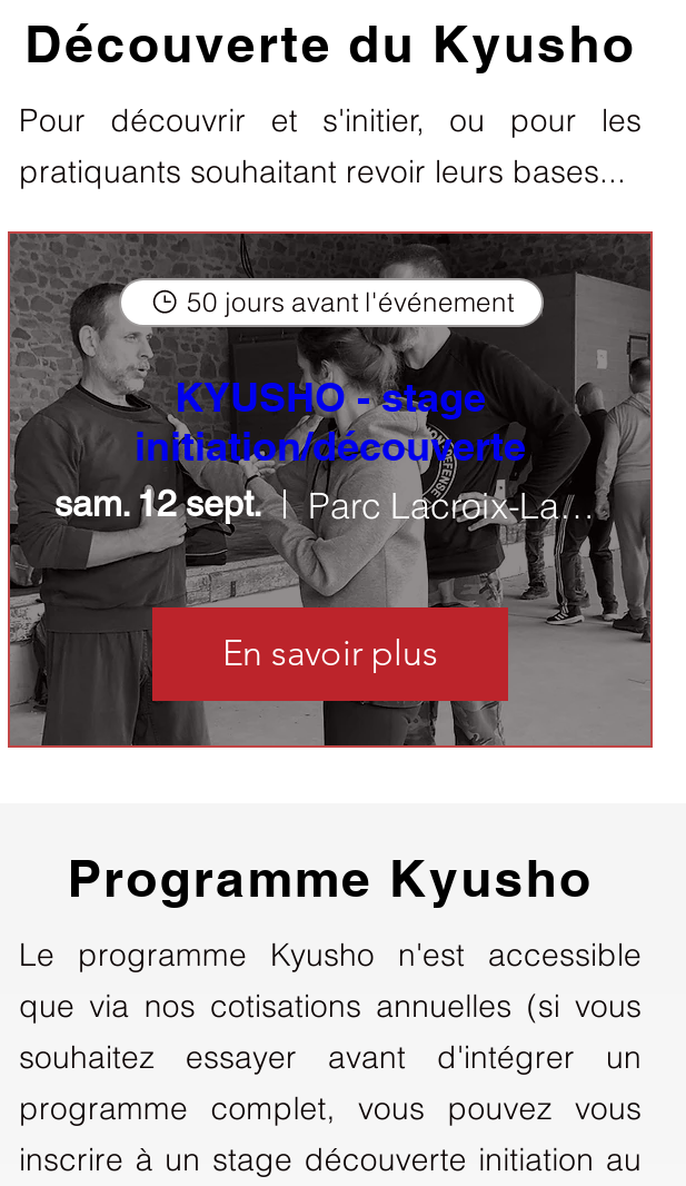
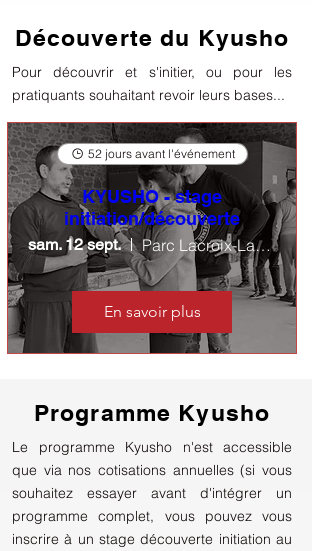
[187,284,514,318] 50 jours avant l'événement -> [87,146,234,161] 52 jours avant l'événement

